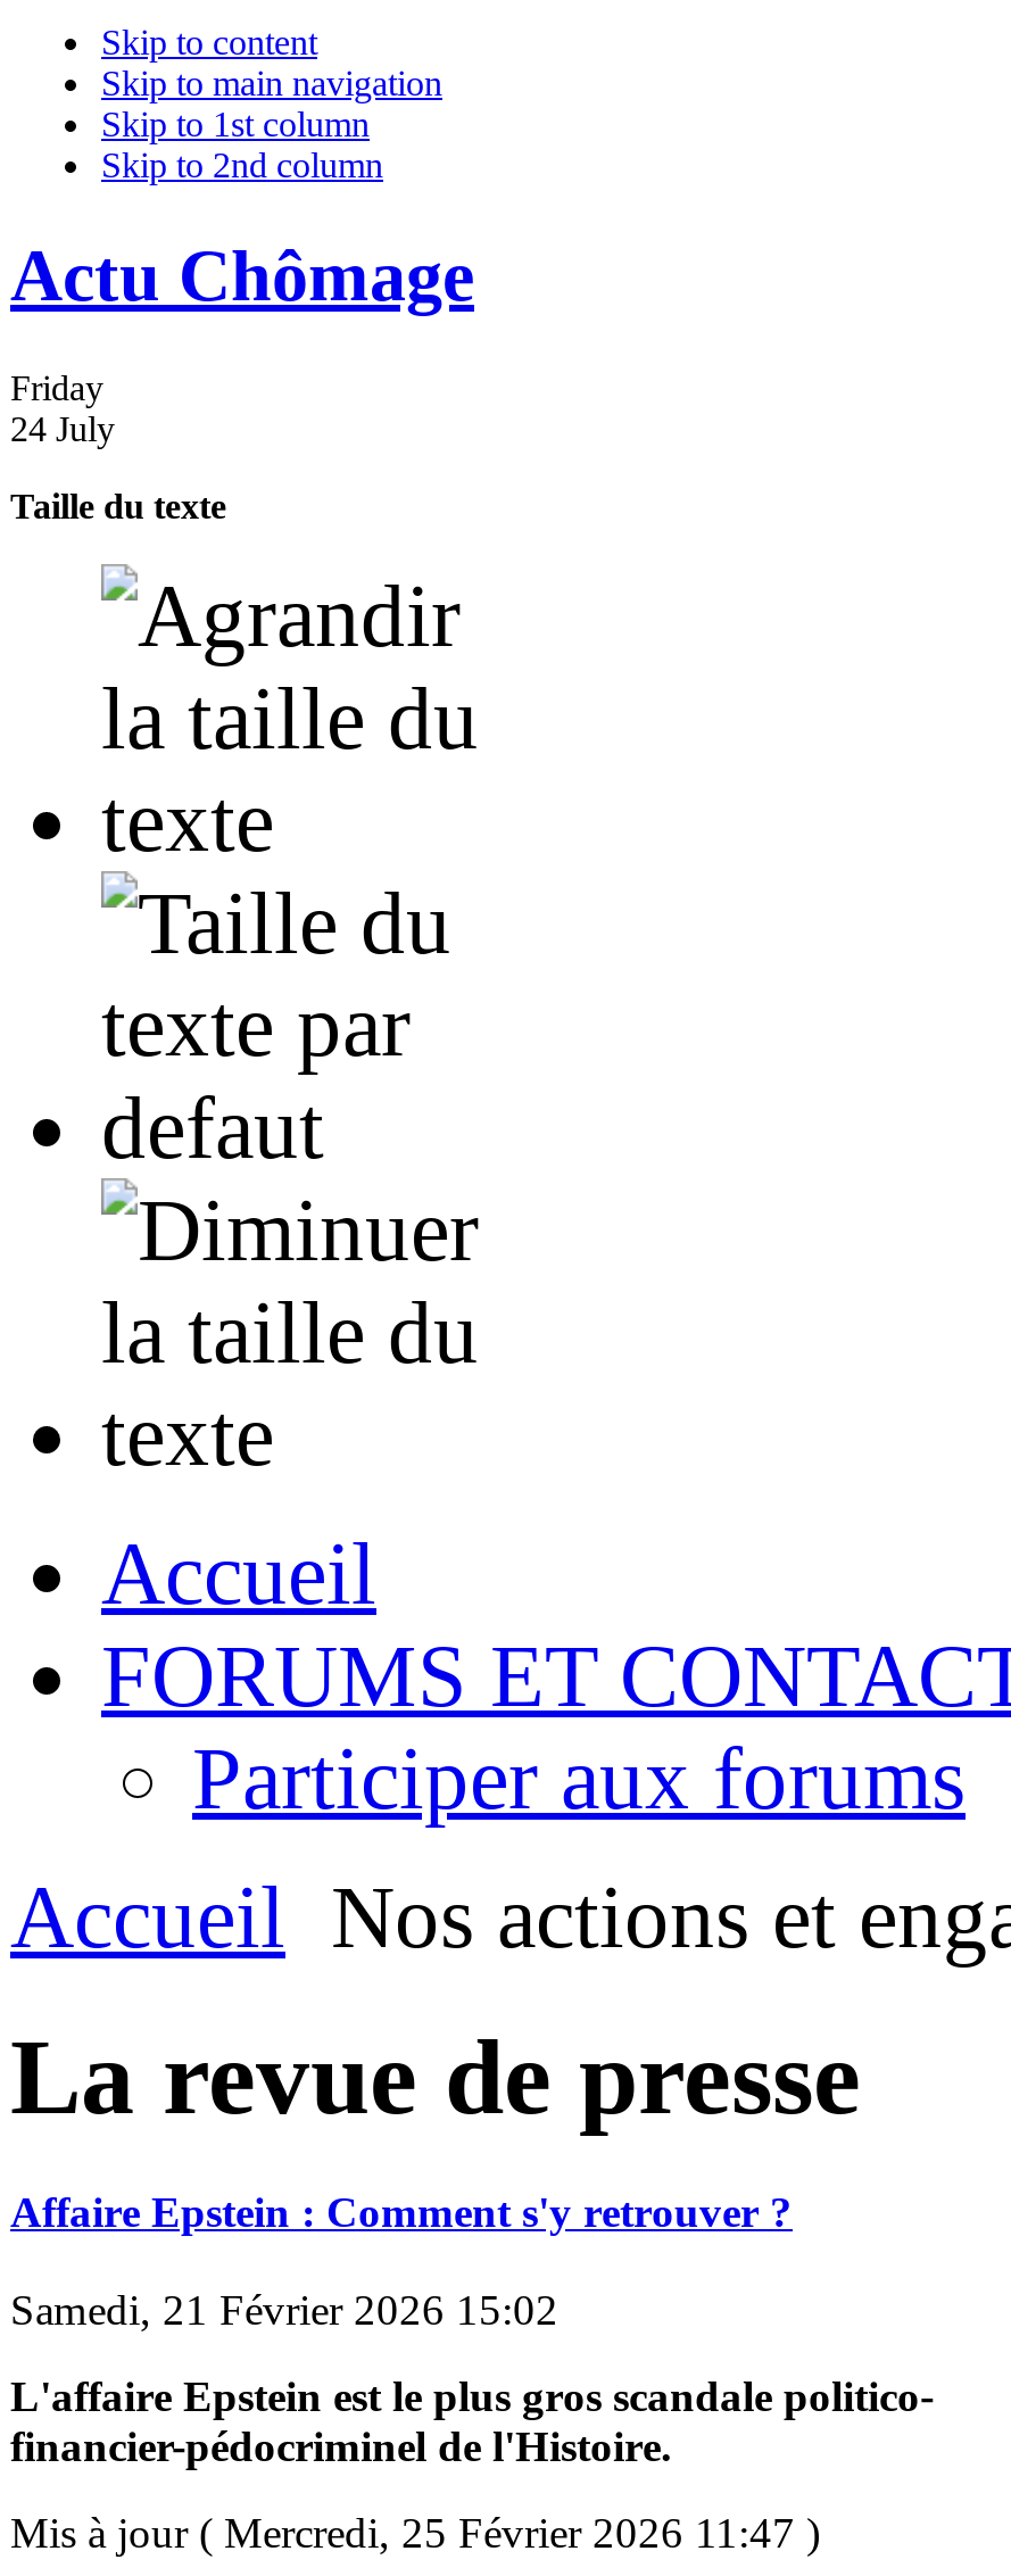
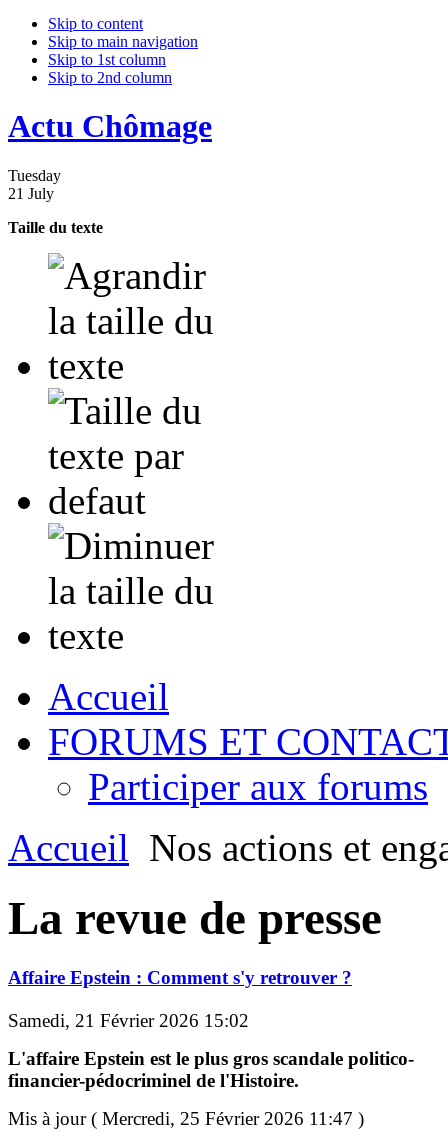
[10,368,115,448] Friday | 24 July -> [8,167,61,202] Tuesday | 21 July

